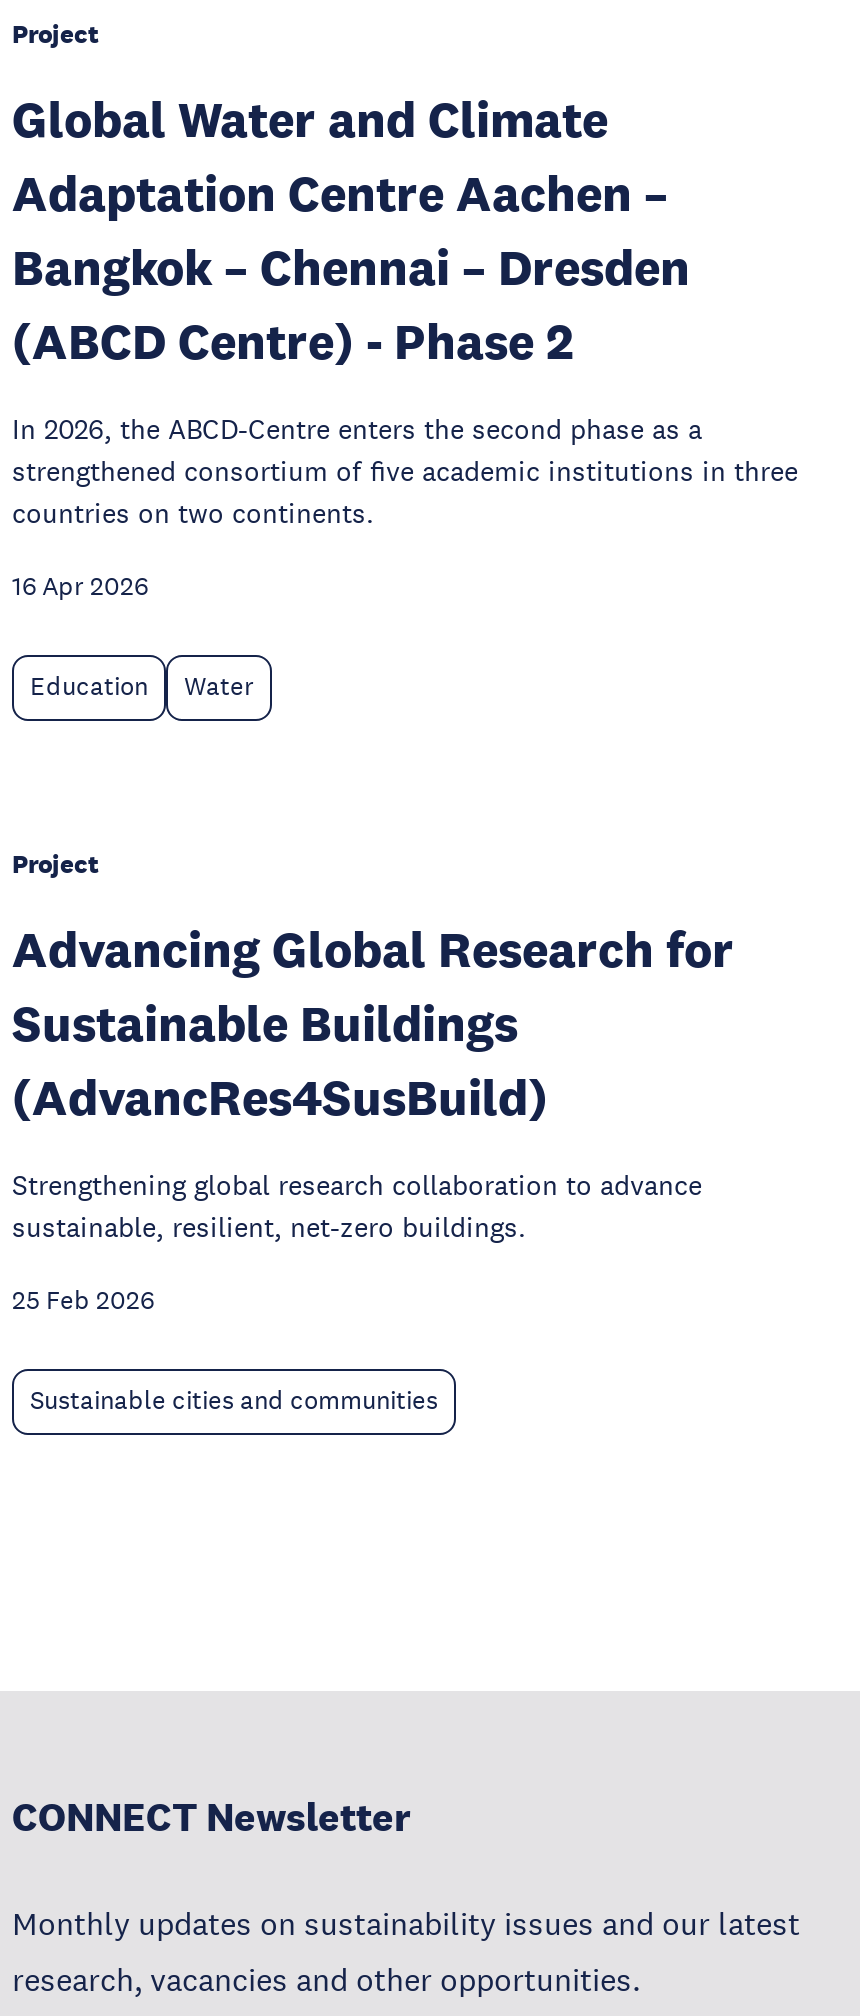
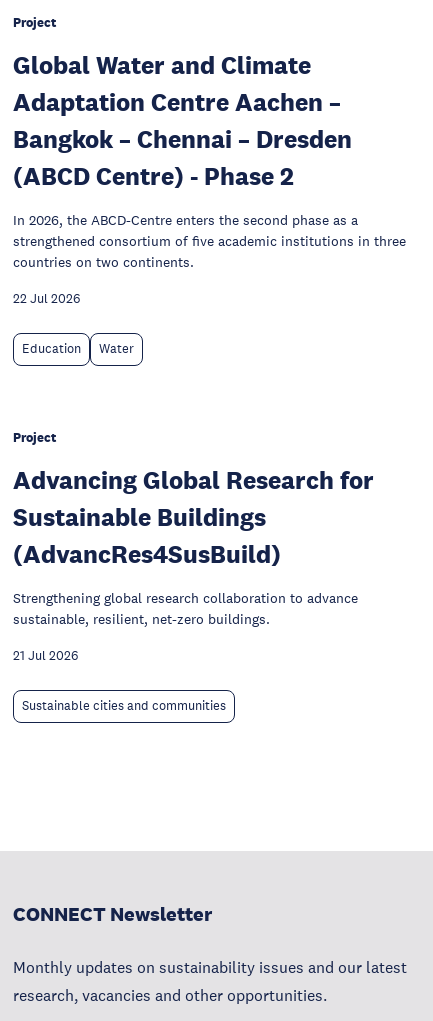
[12,571,148,603] 16 Apr 2026 -> [13,291,80,307] 22 Jul 2026
[12,1285,154,1317] 25 Feb 2026 -> [13,648,78,664] 21 Jul 2026

